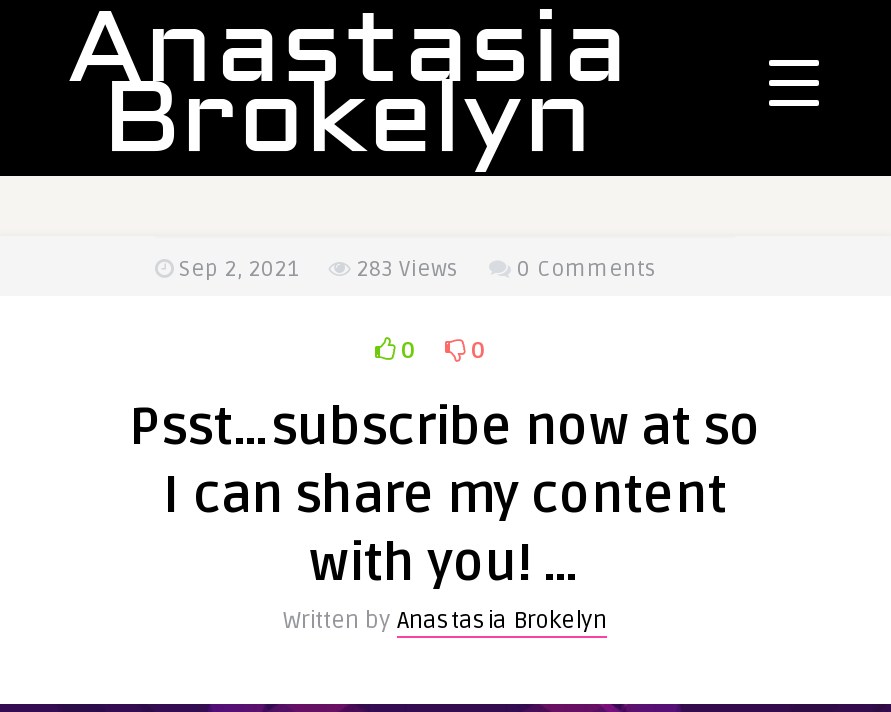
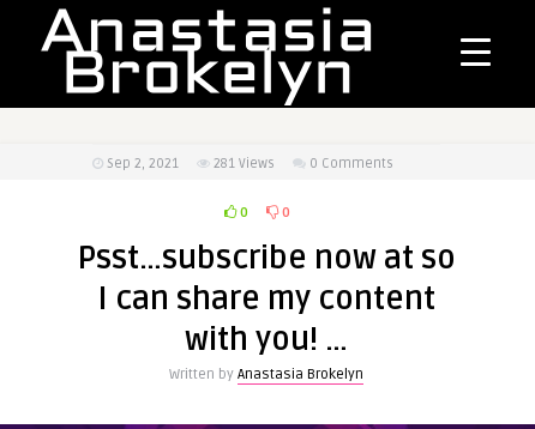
[173,256,459,282] Sep 2, 2021 283 Views -> [103,156,275,171] Sep 2, 2021 281 Views

